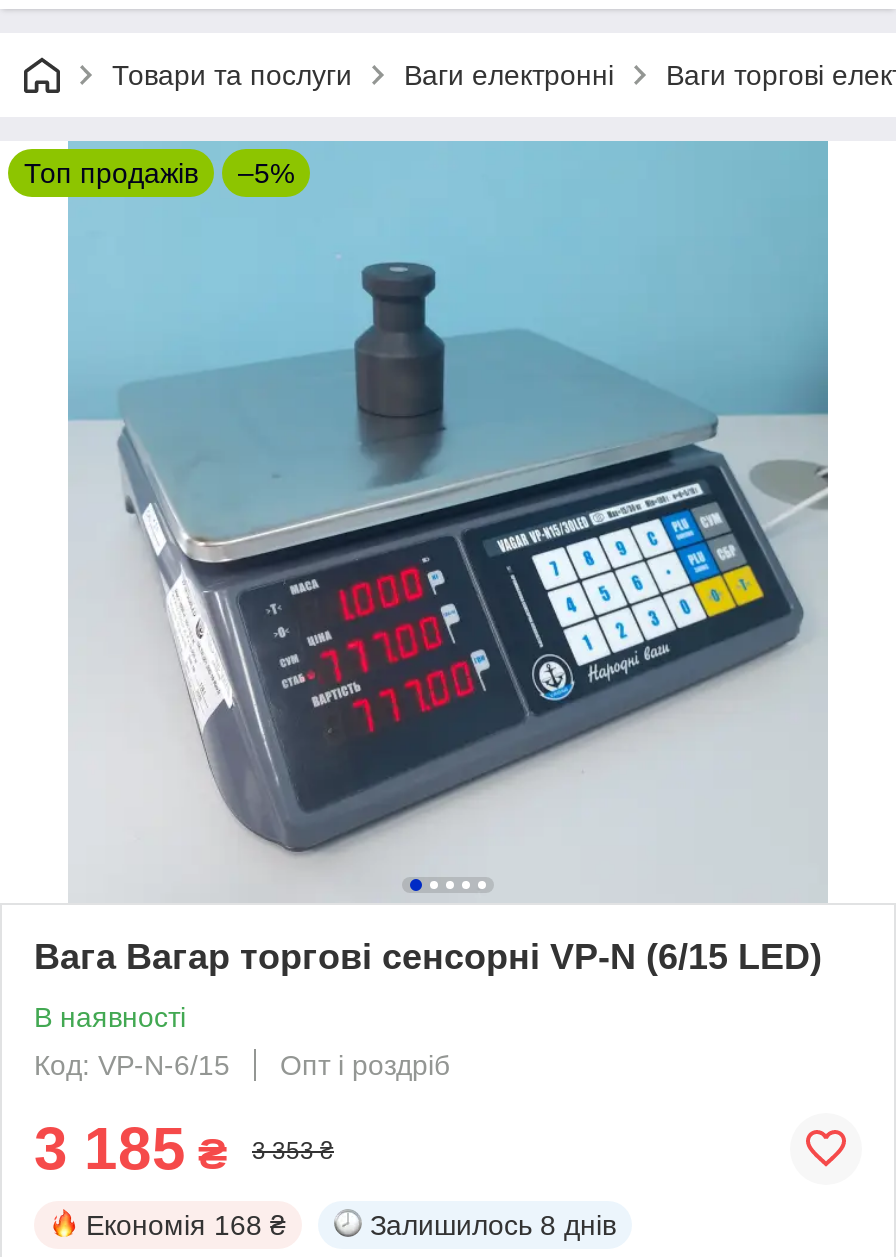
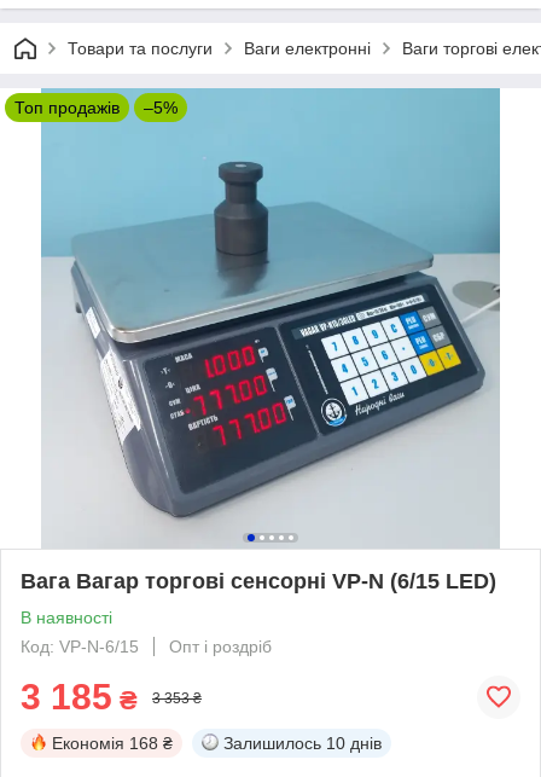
[370,1209,616,1241] Залишилось 8 днів -> [223,733,382,753] Залишилось 10 днів

